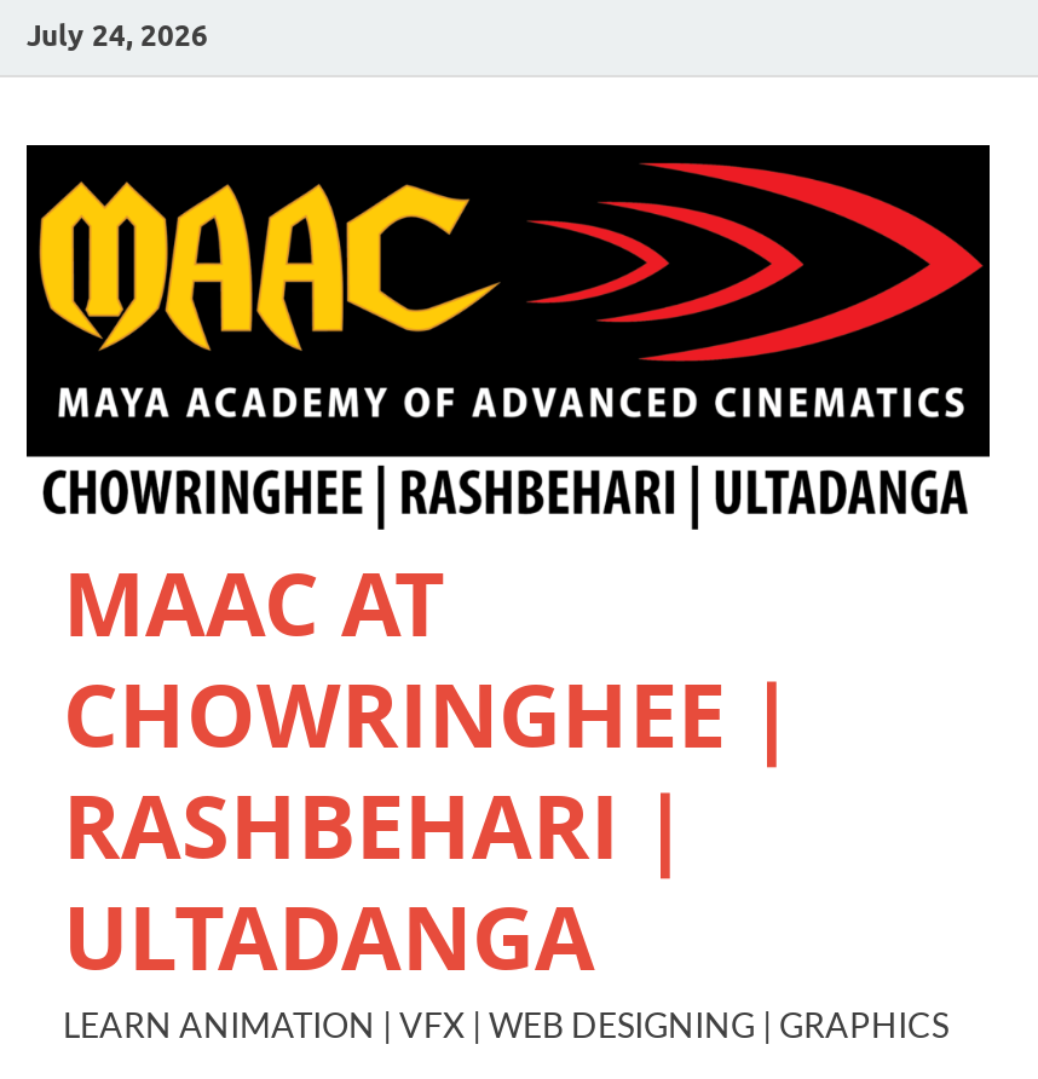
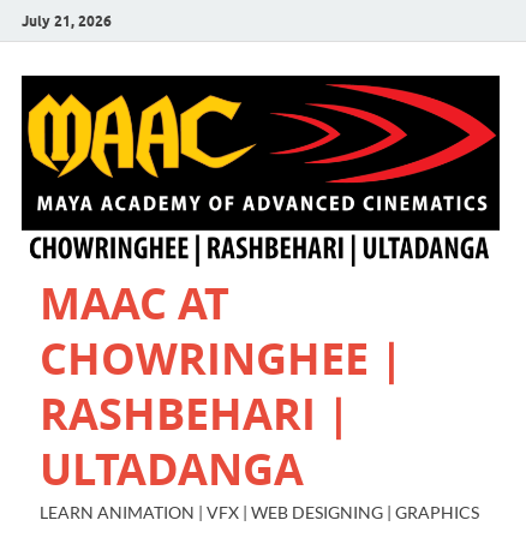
[27,16,208,52] July 24, 2026 -> [22,11,112,29] July 21, 2026

